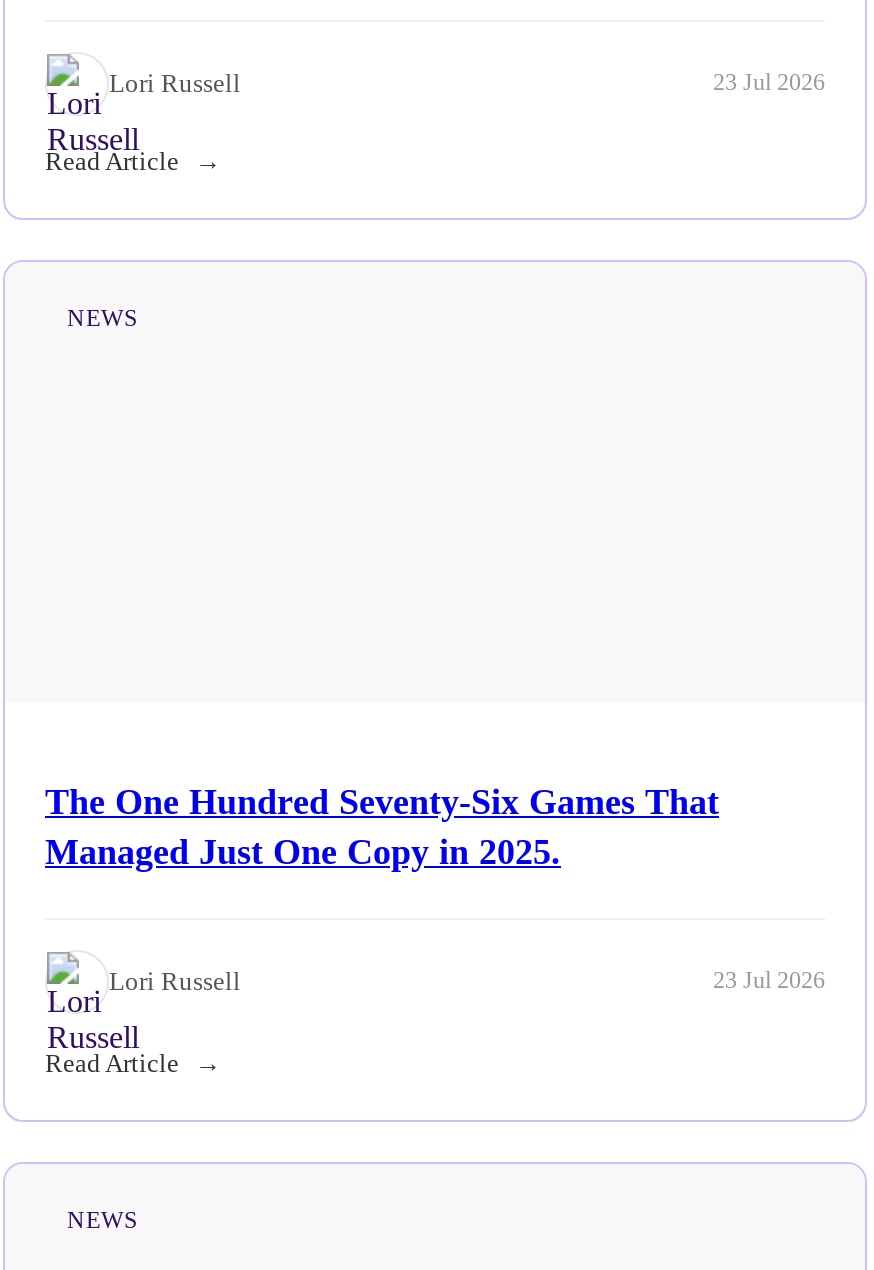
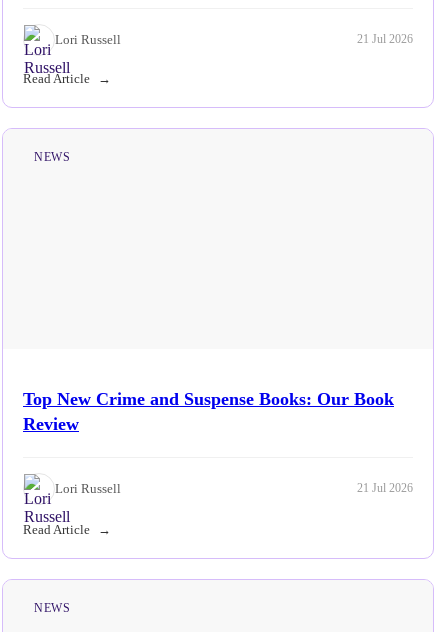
[713,68,825,96] 23 Jul 2026 -> [357,32,413,46] 21 Jul 2026
[45,781,719,871] The One Hundred Seventy-Six Games That | Managed Just One Copy in 2025. -> [23,389,394,434] Top New Crime and Suspense Books: Our Book | Review
[713,966,825,994] 23 Jul 2026 -> [357,481,413,495] 21 Jul 2026

